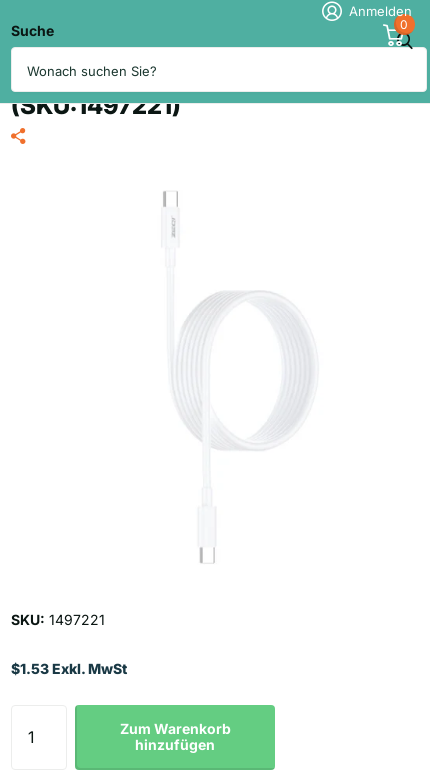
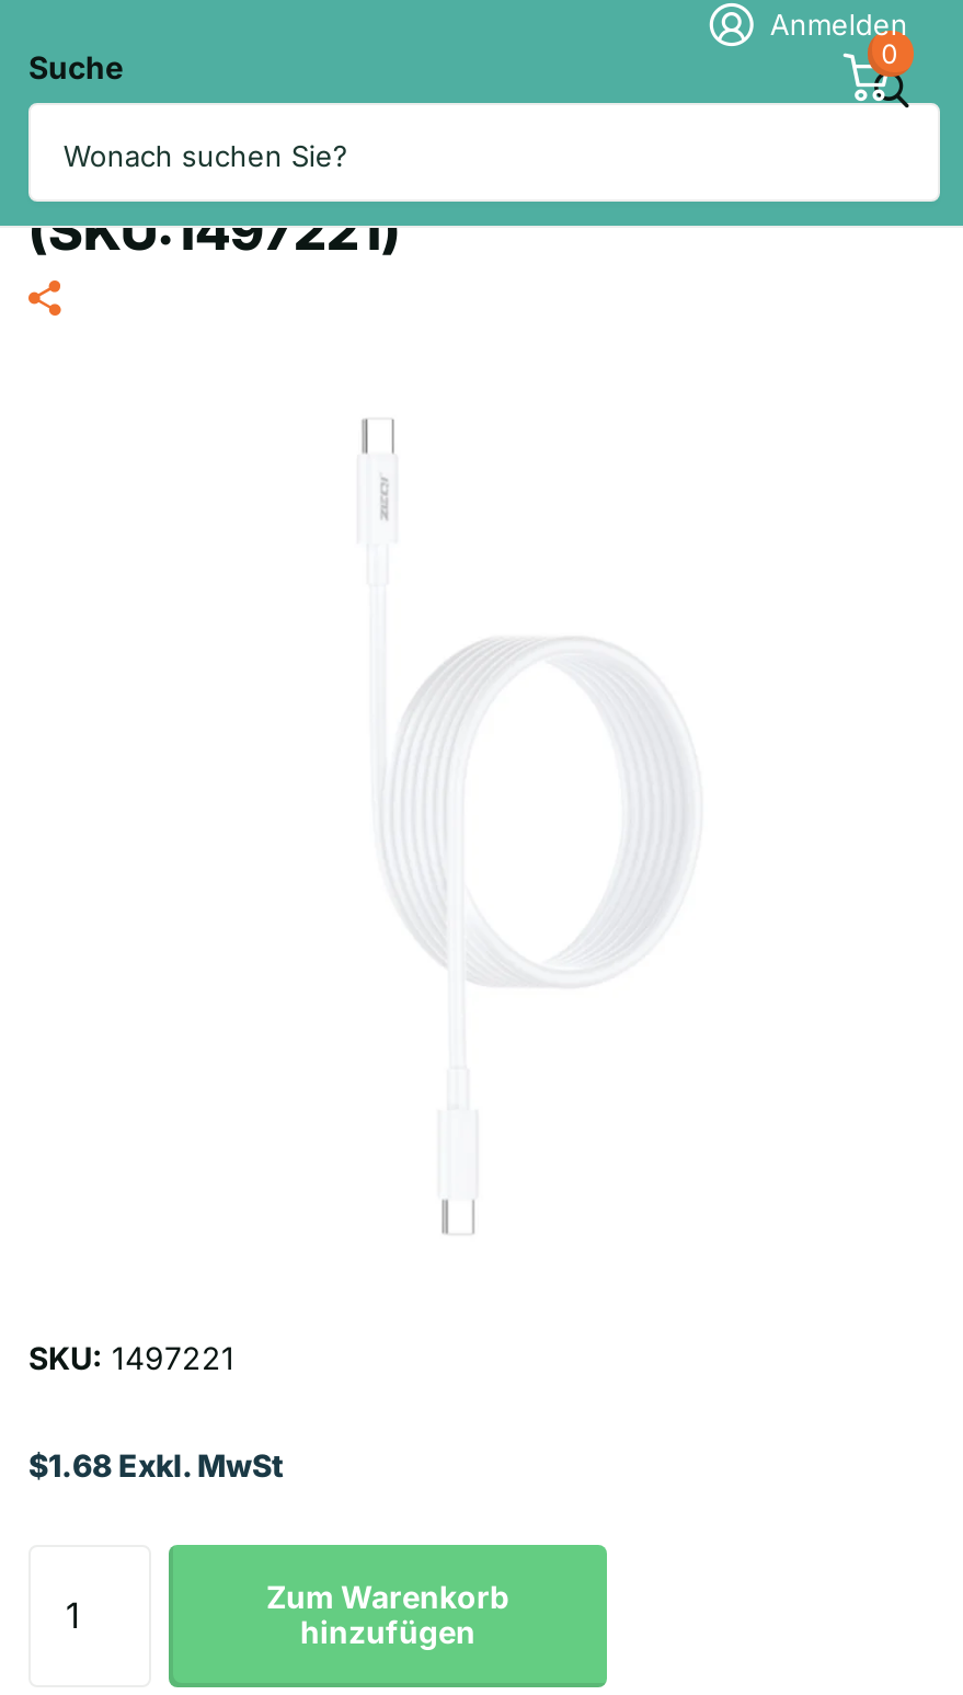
[11,660,127,677] $1.53 Exkl. MwSt -> [28,1446,283,1483] $1.68 Exkl. MwSt

